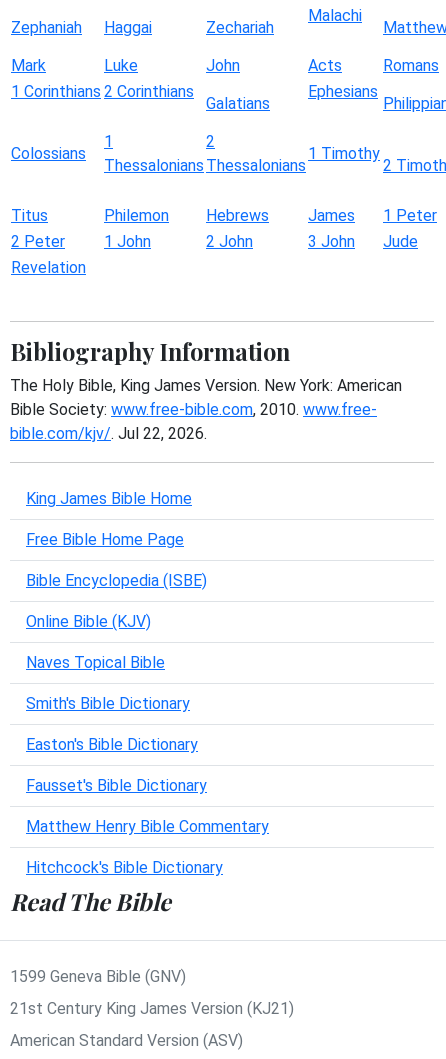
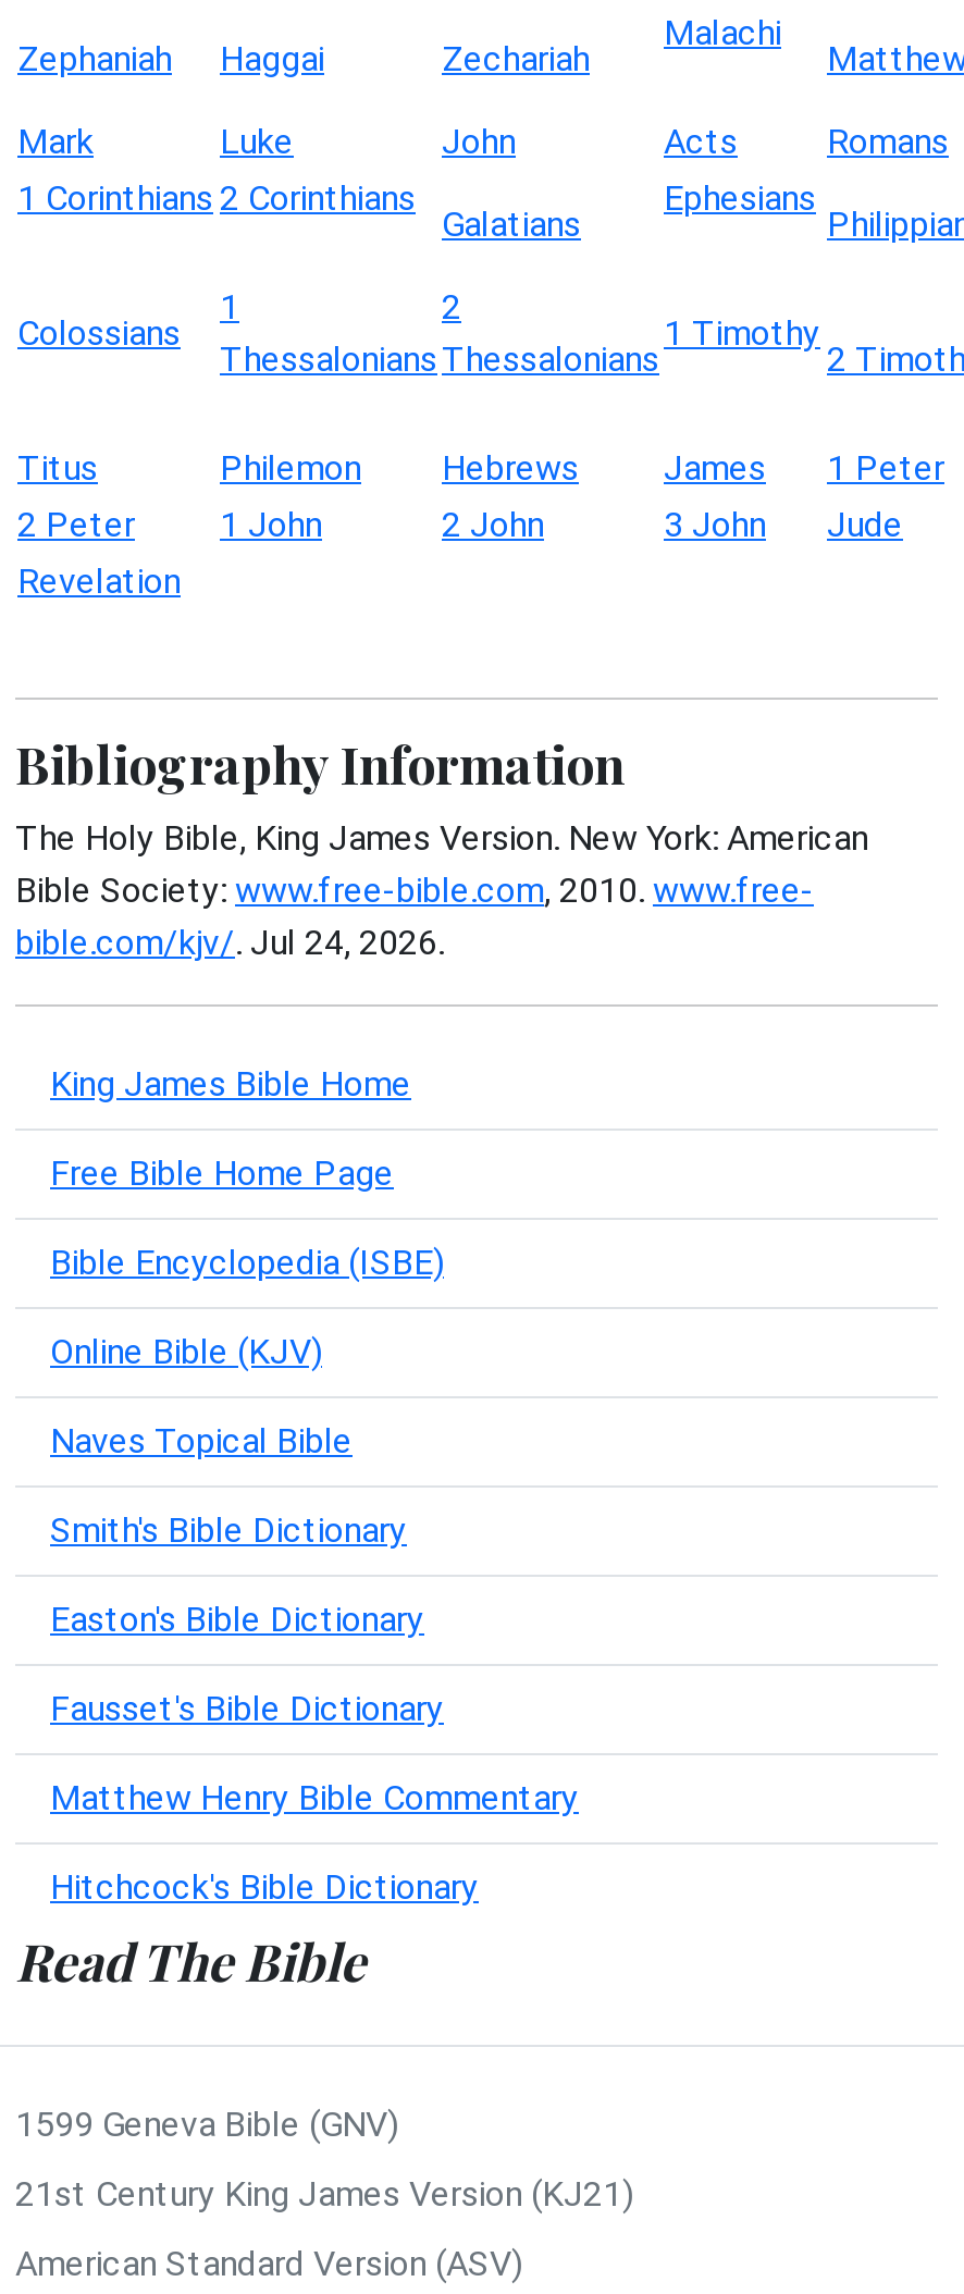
[10,424,207,443] bible.com/kjv/. Jul 22, 2026. -> [15,921,444,962] bible.com/kjv/. Jul 24, 2026.

